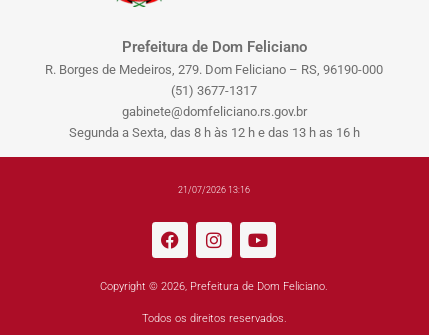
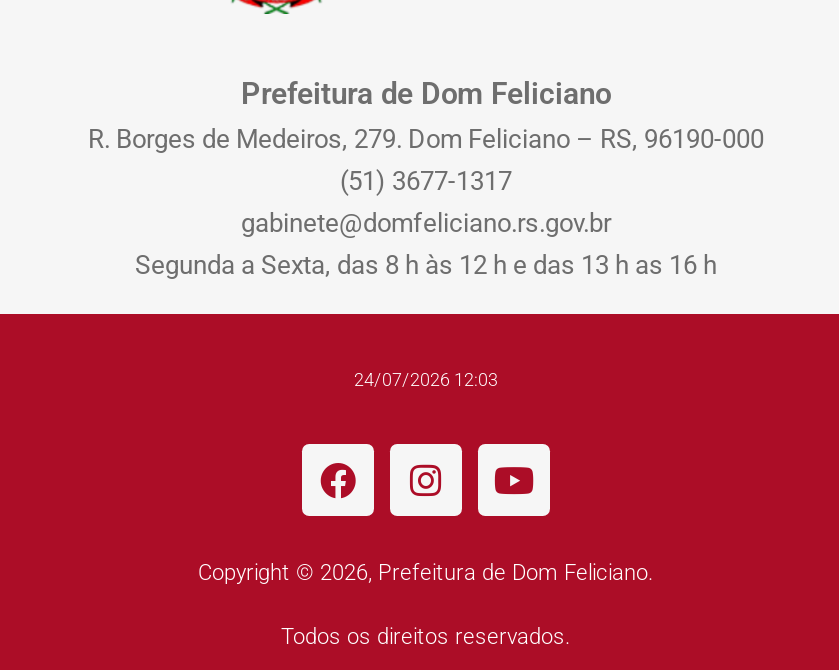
[178,185,250,195] 21/07/2026 13:16 -> [354,369,498,389] 24/07/2026 12:03

